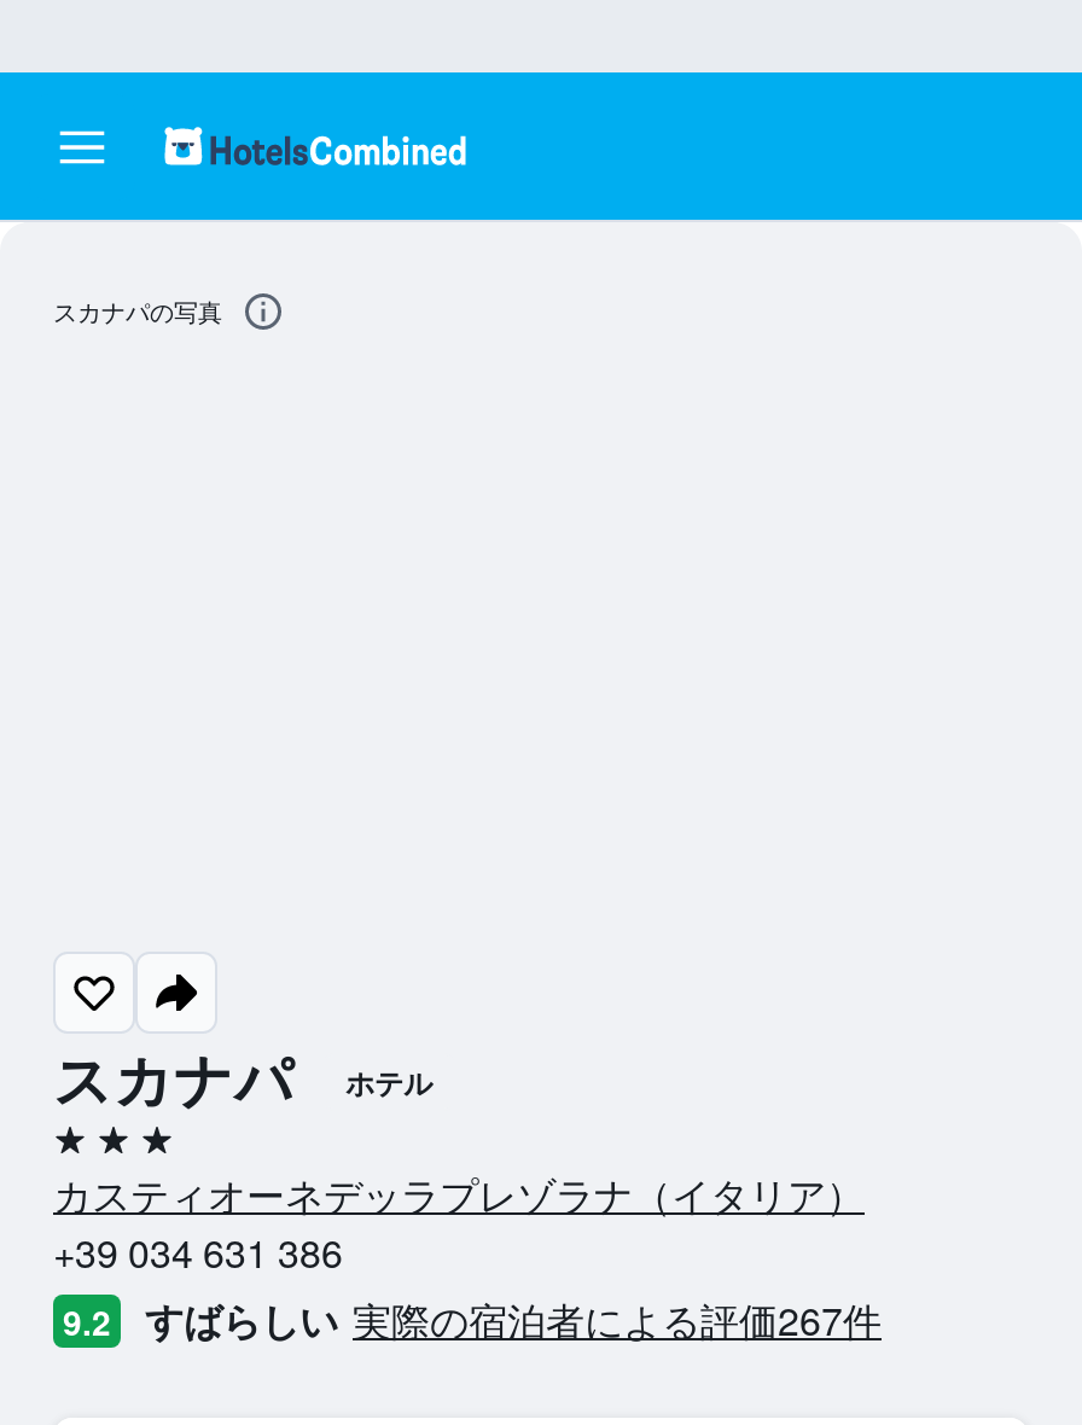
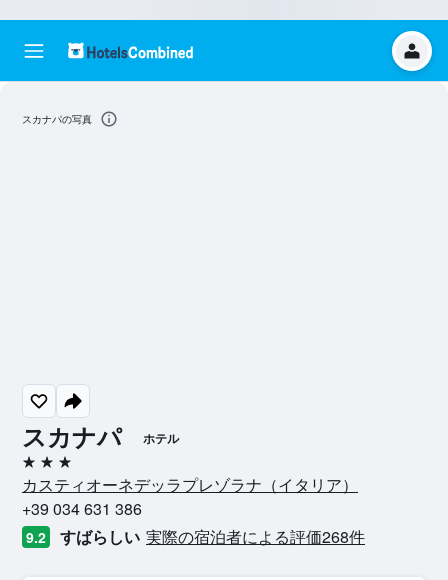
none -> [391,30,433,72] [image]
[145,1292,882,1348] すばらしい 実際の宿泊者による評価267件 -> [60,525,365,548] すばらしい 実際の宿泊者による評価268件

